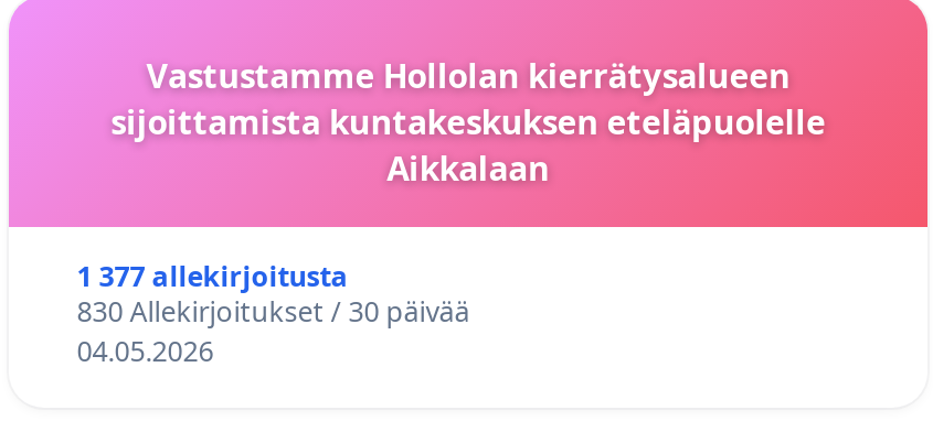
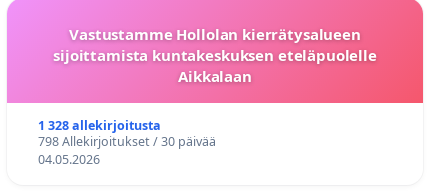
[77,258,348,296] 1 377 allekirjoitusta -> [38,117,161,134] 1 328 allekirjoitusta
[77,294,470,331] 830 Allekirjoitukset / 30 päivää -> [38,133,216,150] 798 Allekirjoitukset / 30 päivää

